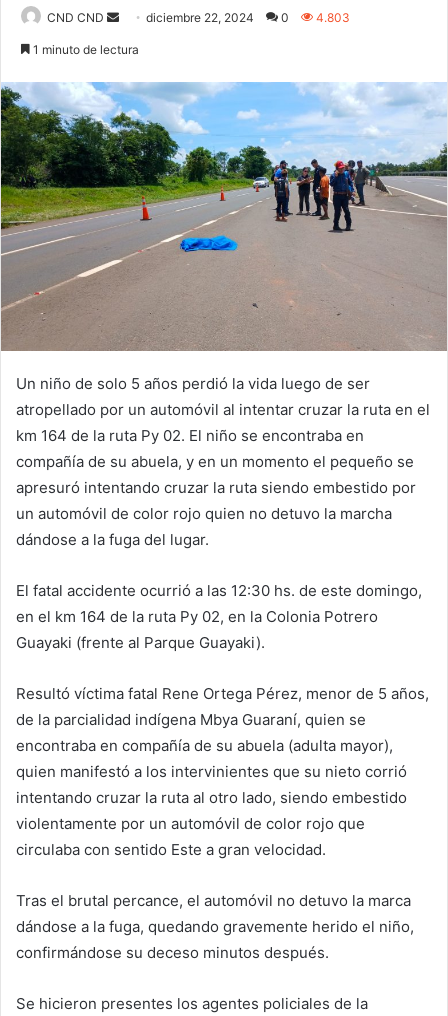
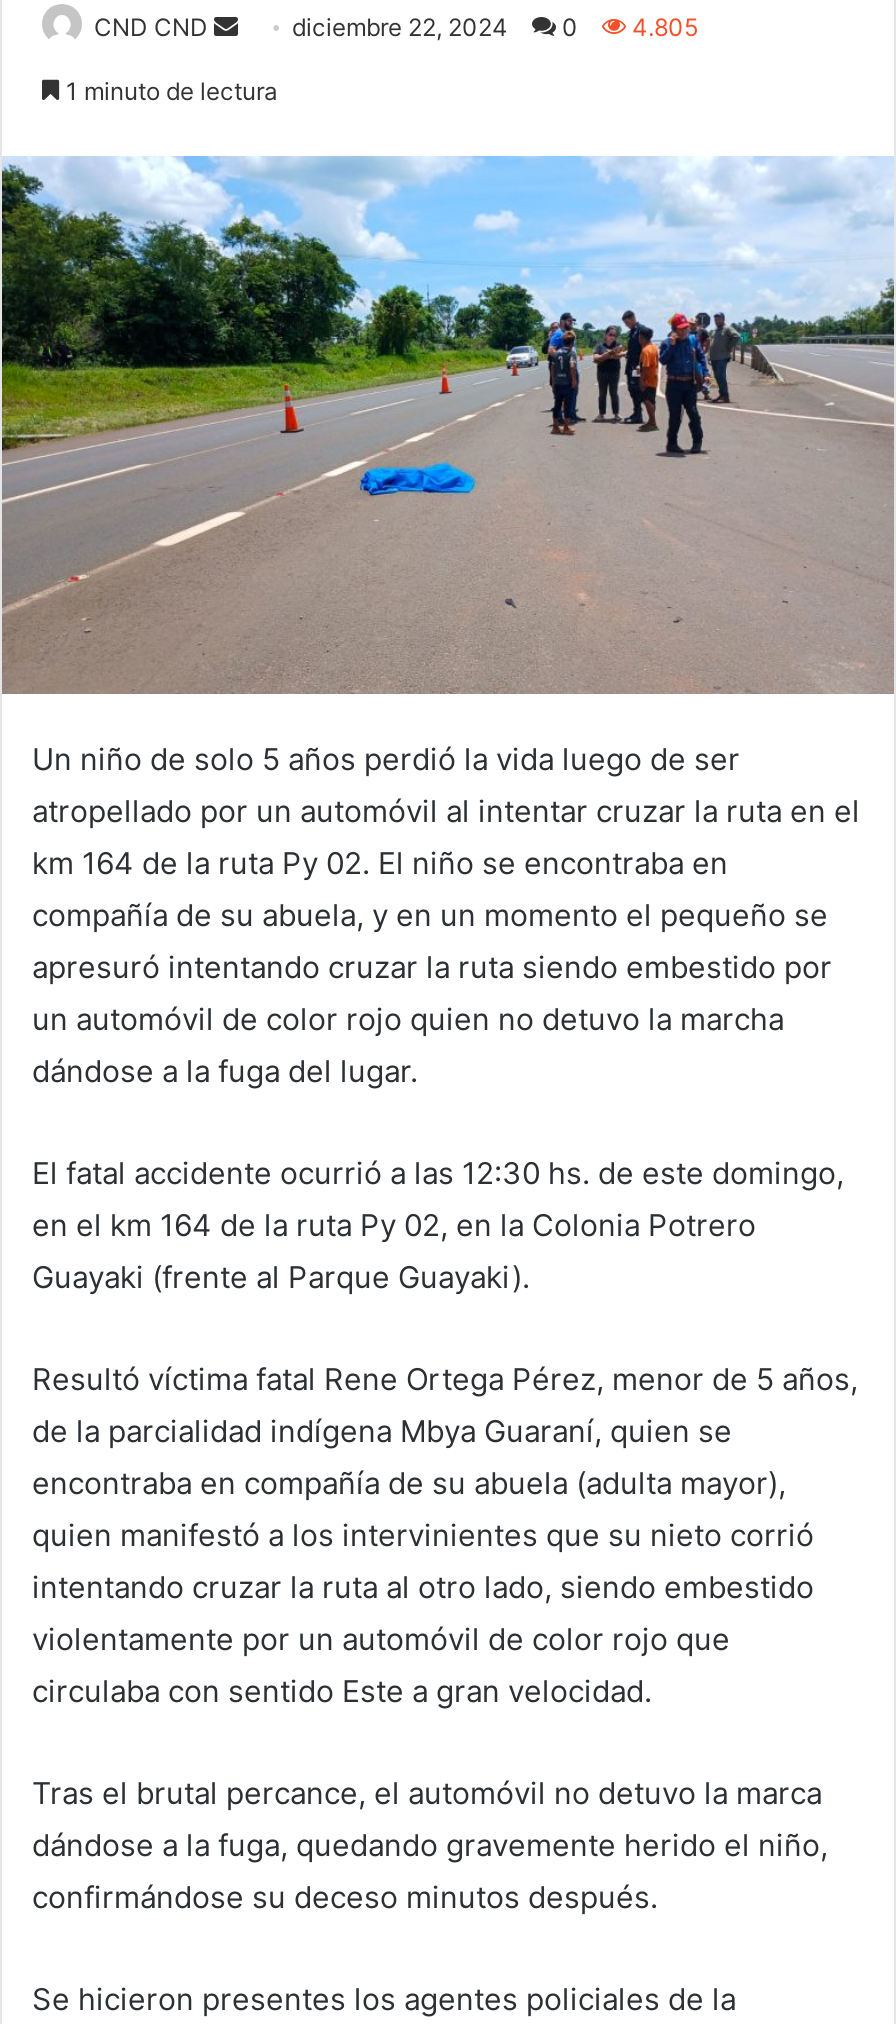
[313,10,350,25] 4.803 -> [626,12,698,42] 4.805

